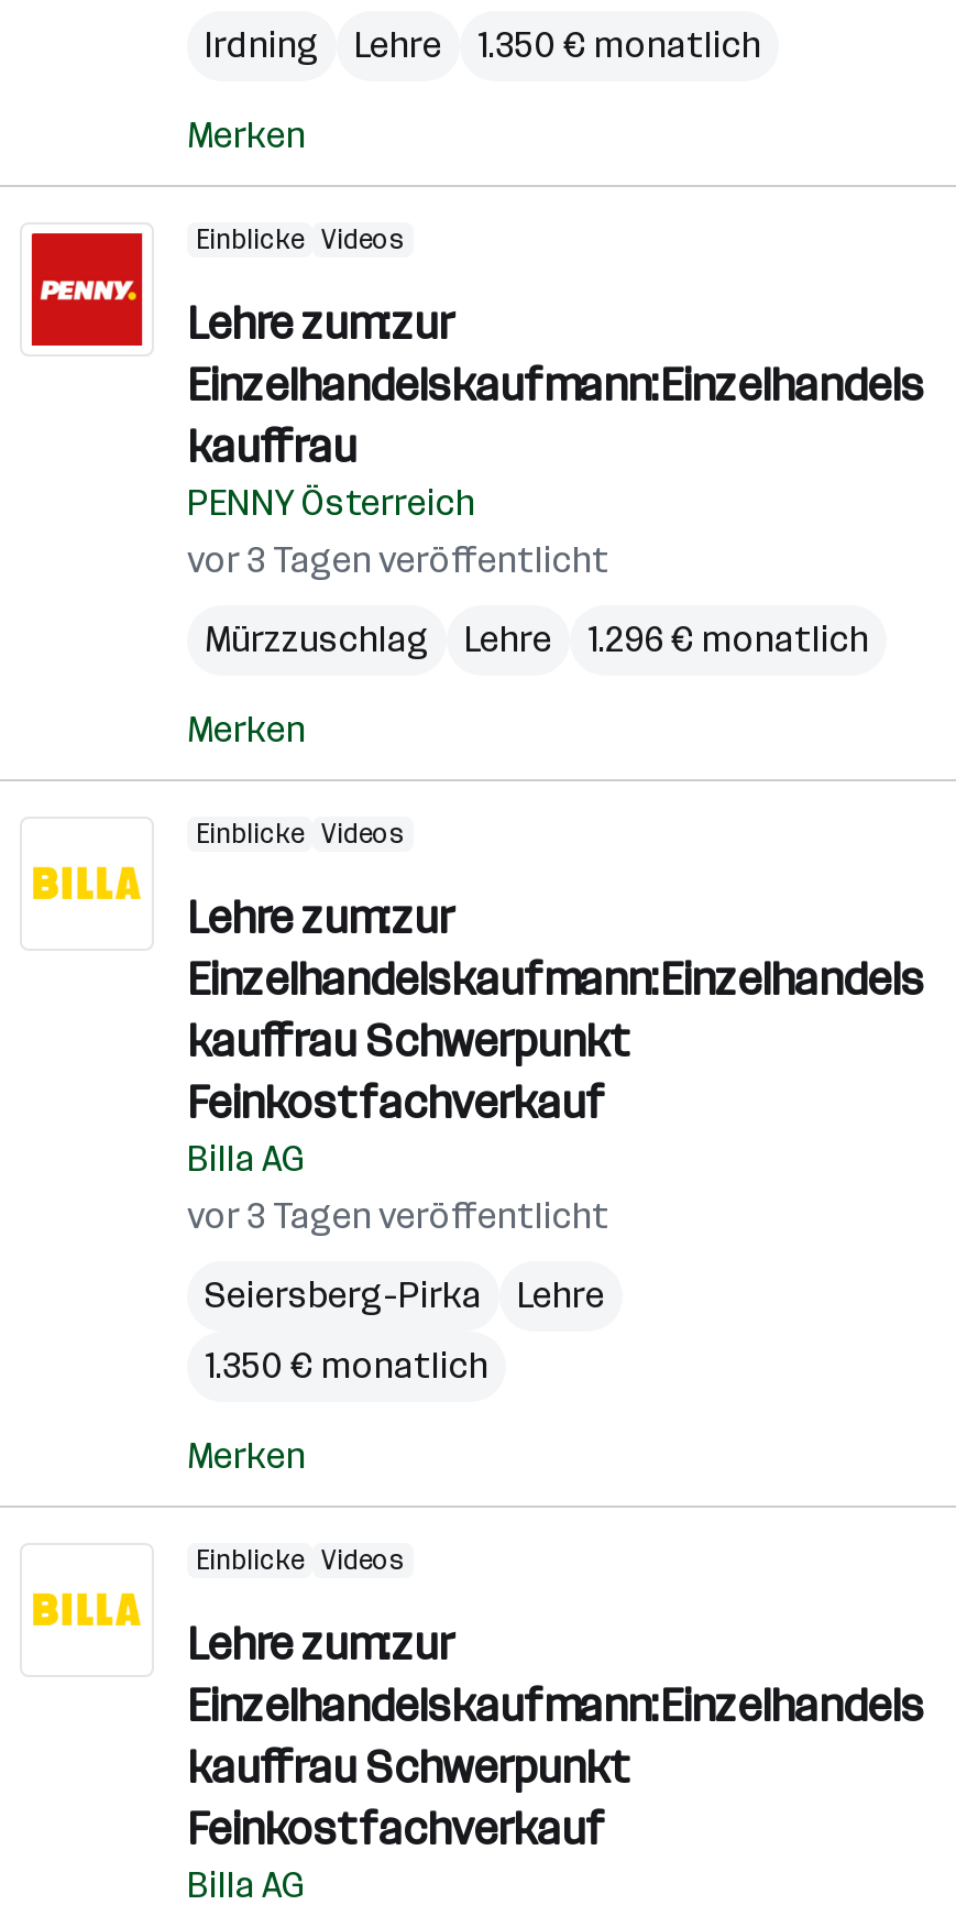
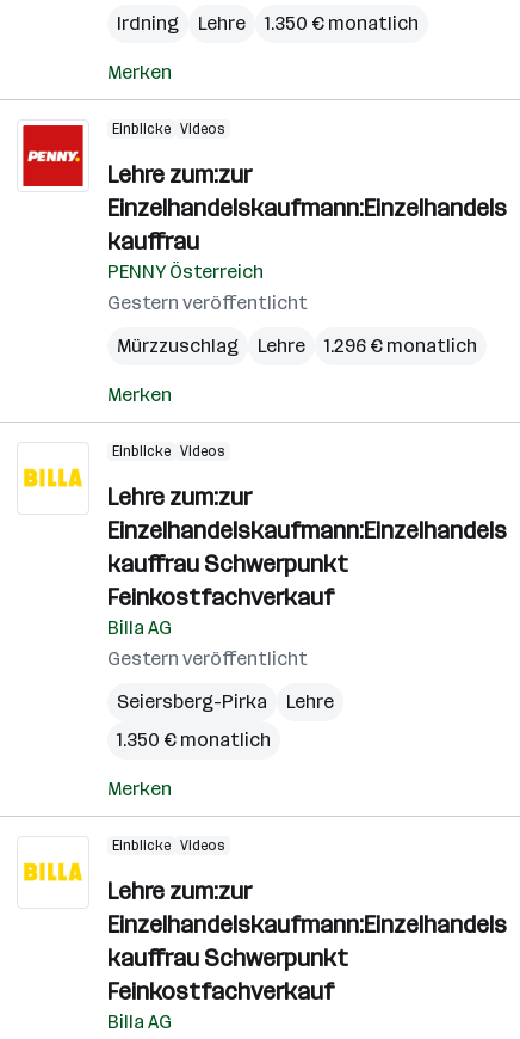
[187,539,609,581] vor 3 Tagen veröffentlicht -> [107,291,308,314] Gestern veröffentlicht
[187,1195,609,1237] vor 3 Tagen veröffentlicht -> [107,647,308,670] Gestern veröffentlicht

